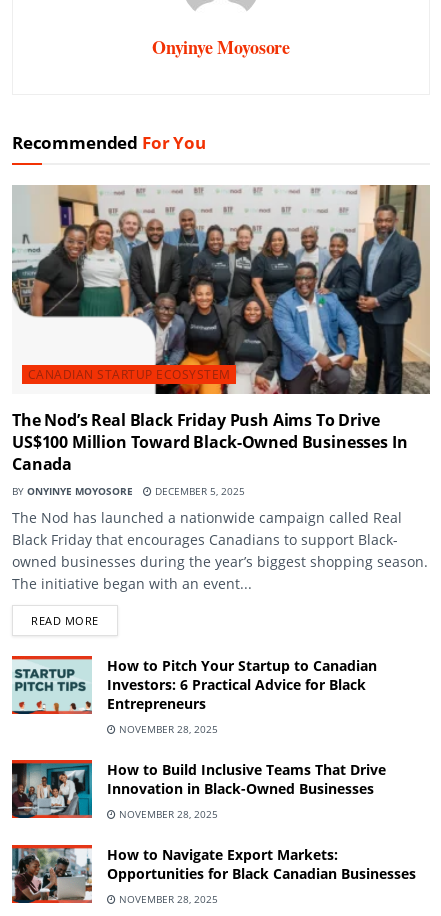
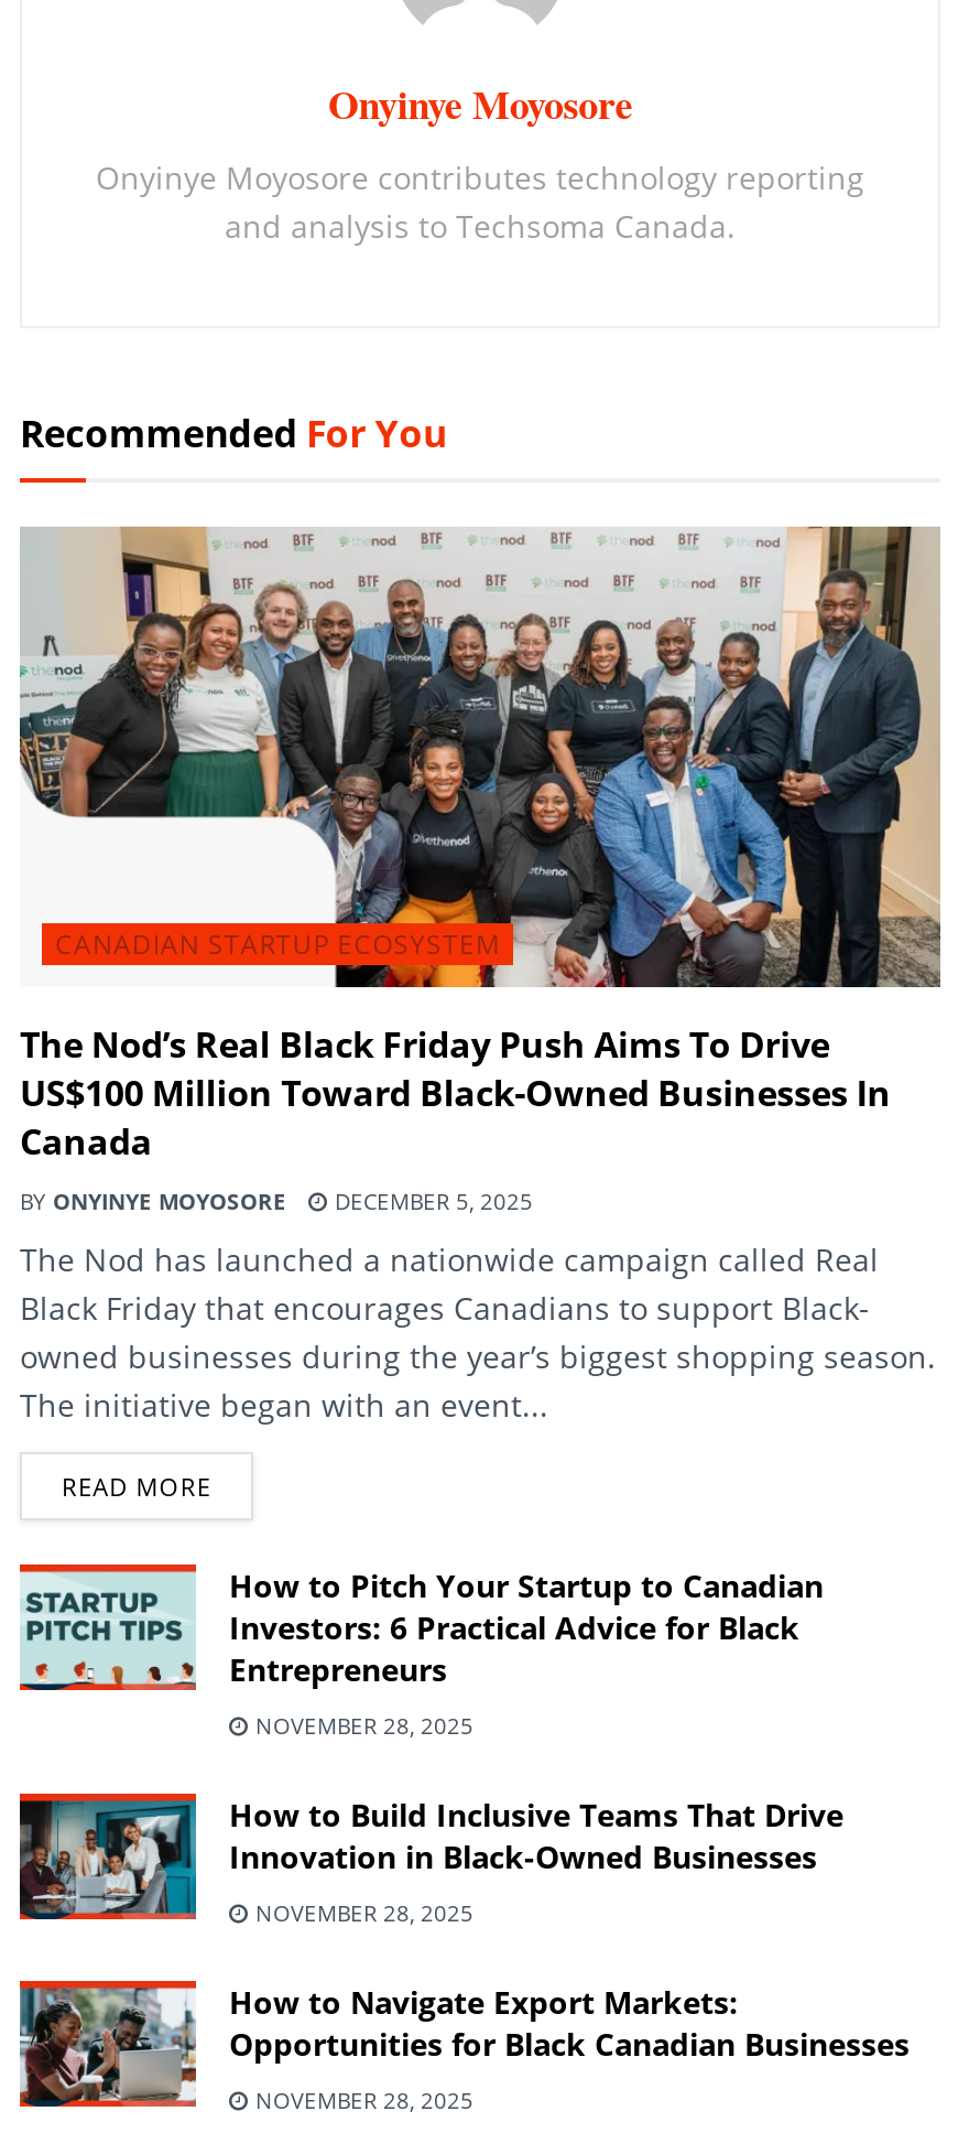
none -> [96,158,864,248] Onyinye Moyosore contributes technology reporting | and analysis to Techsoma Canada.

